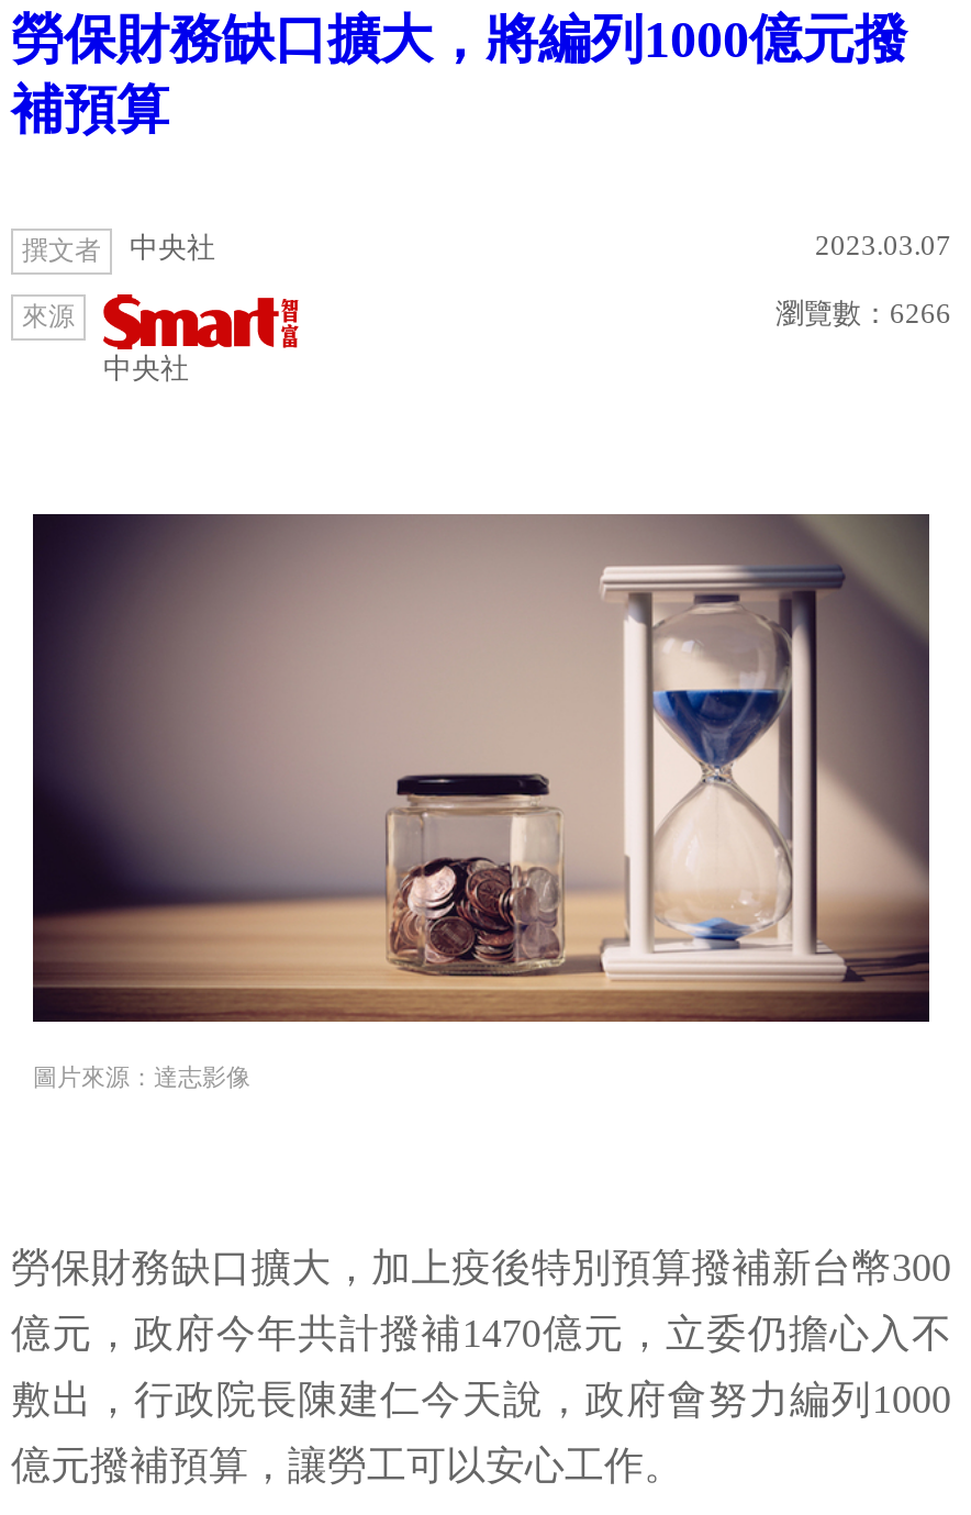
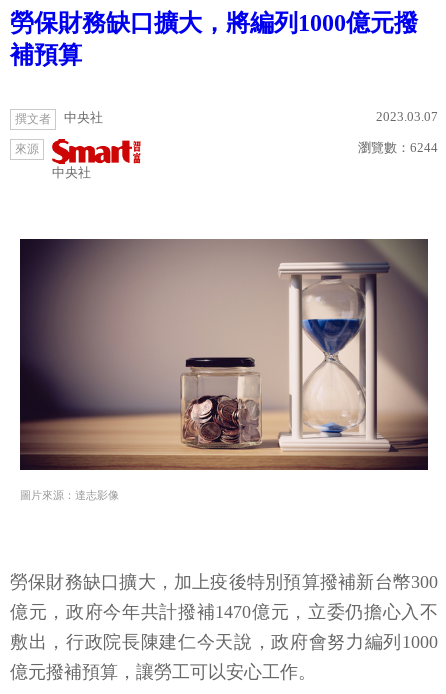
[775,297,951,330] 瀏覽數：6266 -> [358,140,438,155] 瀏覽數：6244

